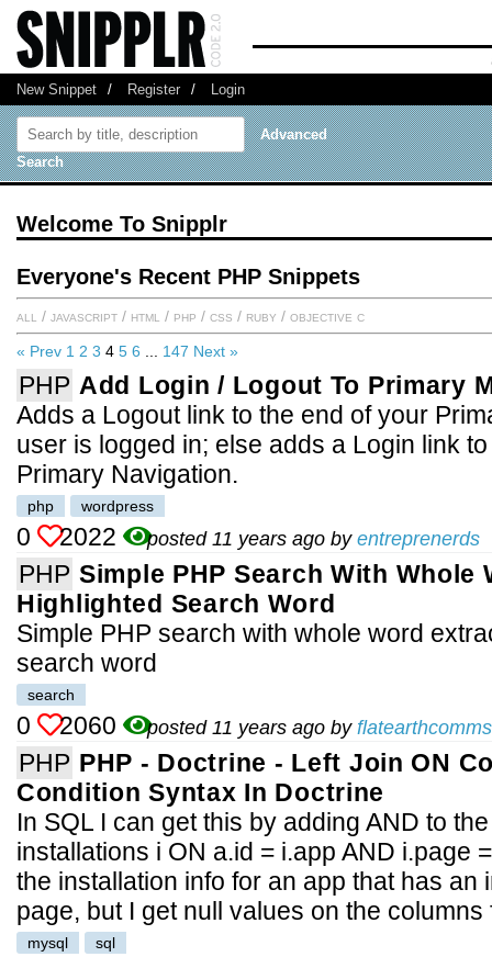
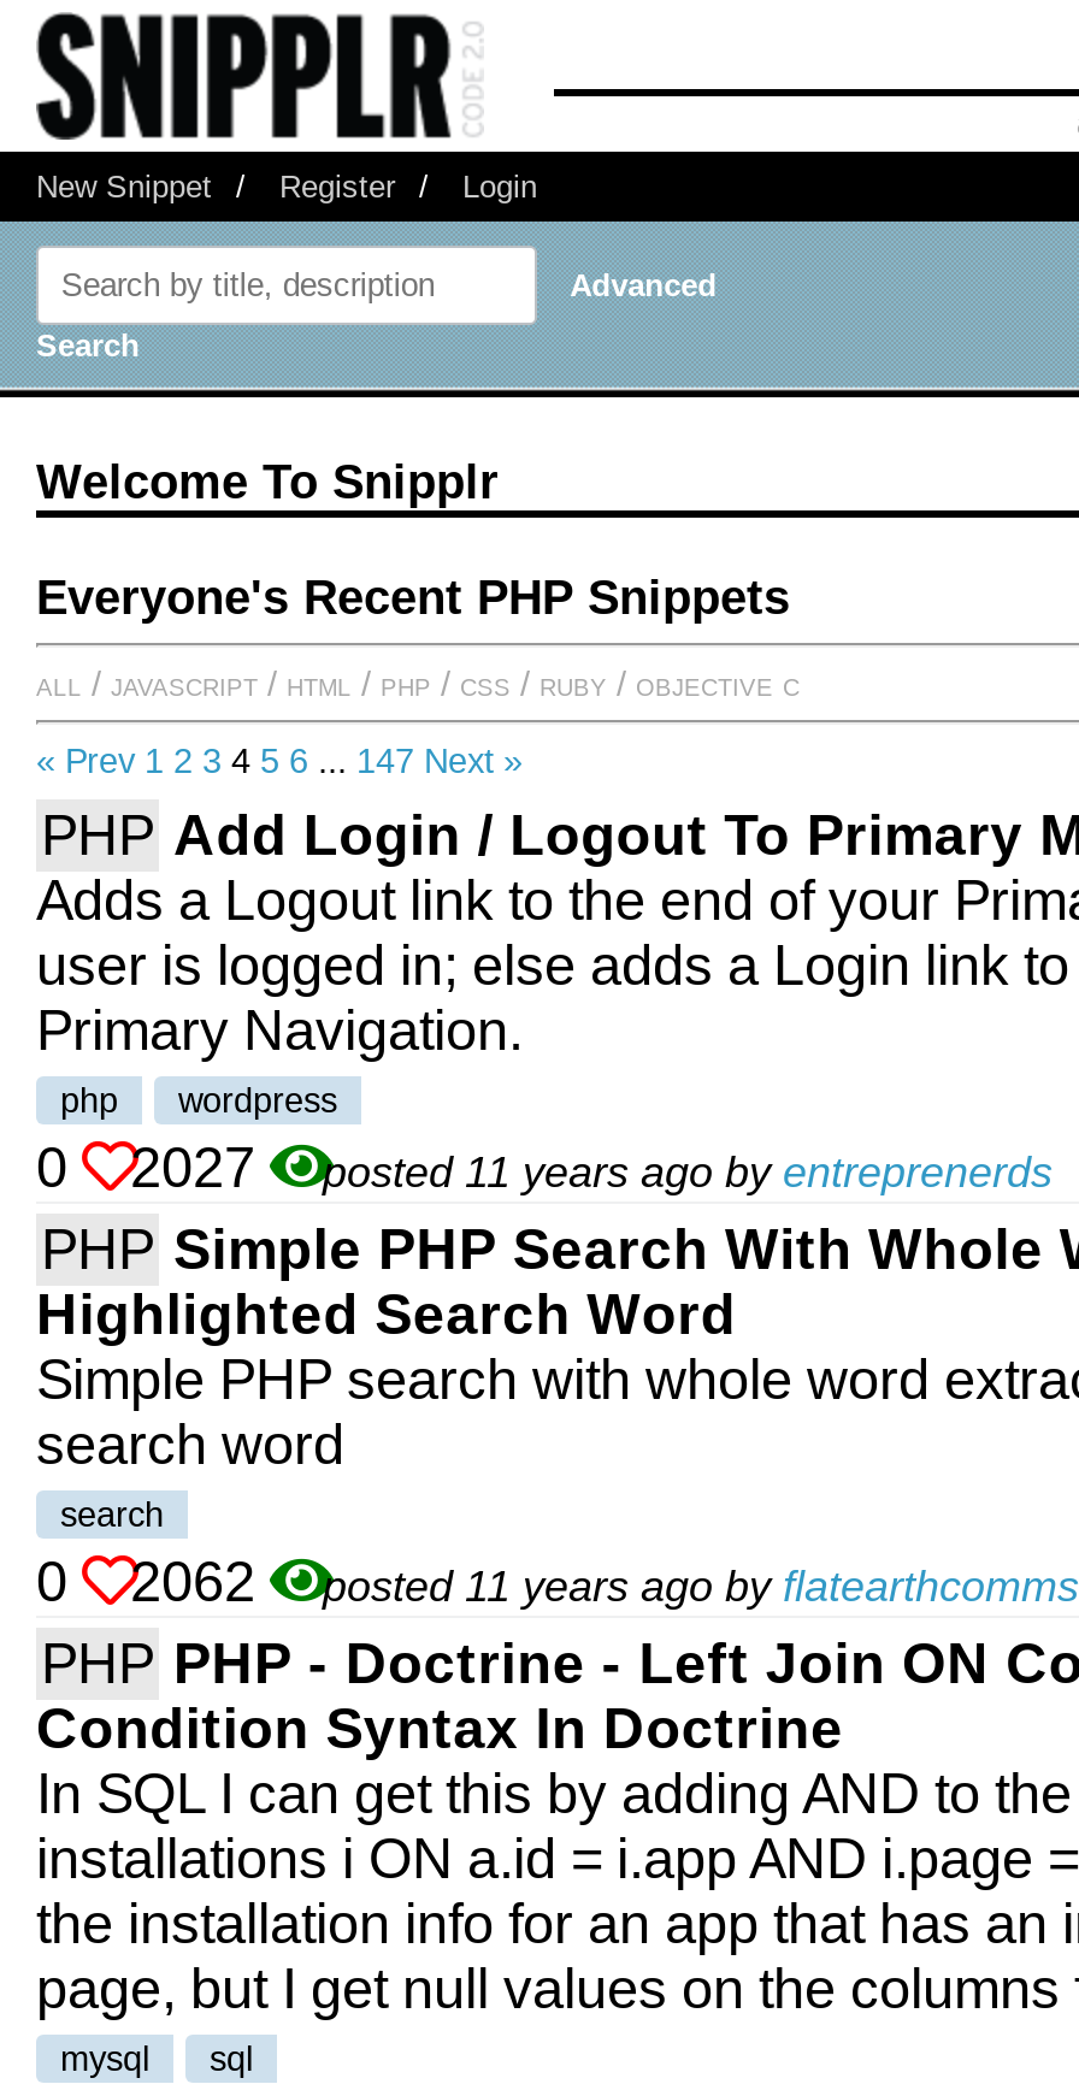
[16,523,480,551] 0 2022 posted 11 years ago by entreprenerds -> [36,1137,1053,1200] 0 2027 posted 11 years ago by entreprenerds
[16,711,492,740] 0 2060 posted 11 years ago by flatearthcomms -> [36,1551,1079,1614] 0 2062 posted 11 years ago by flatearthcomms

